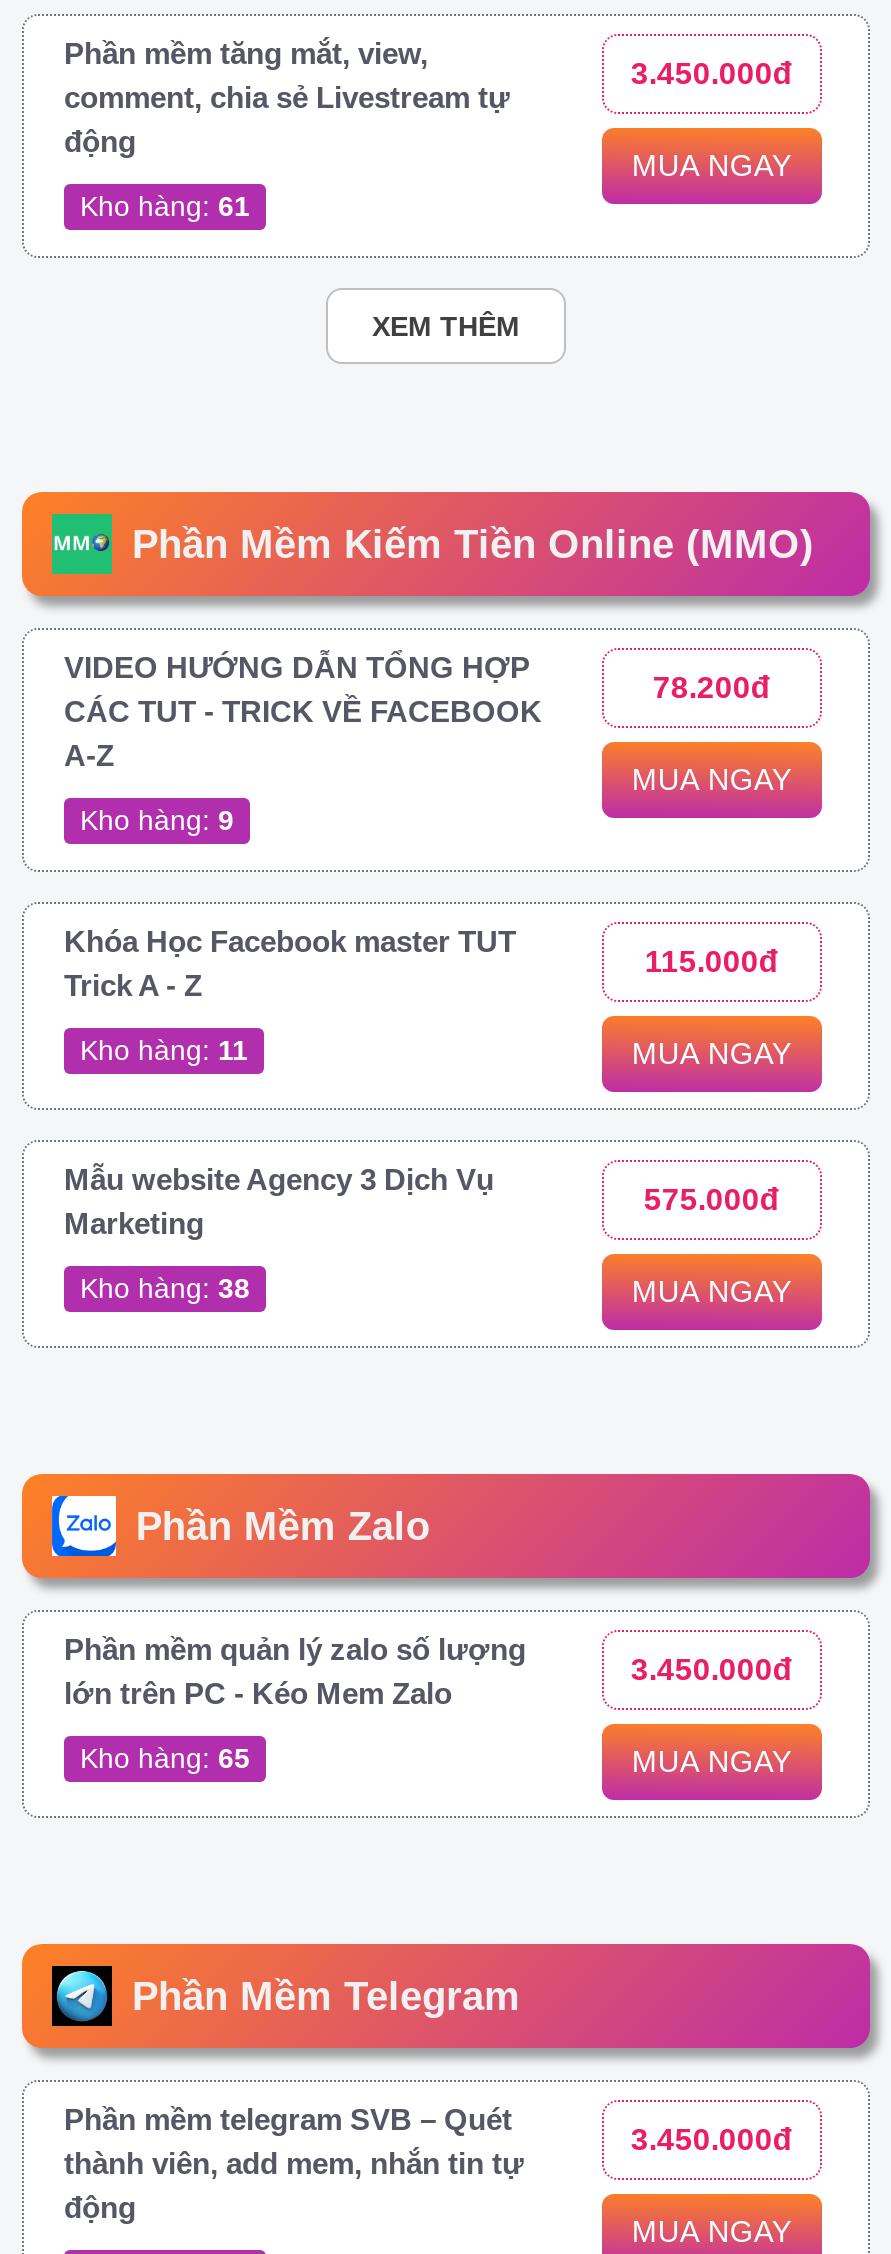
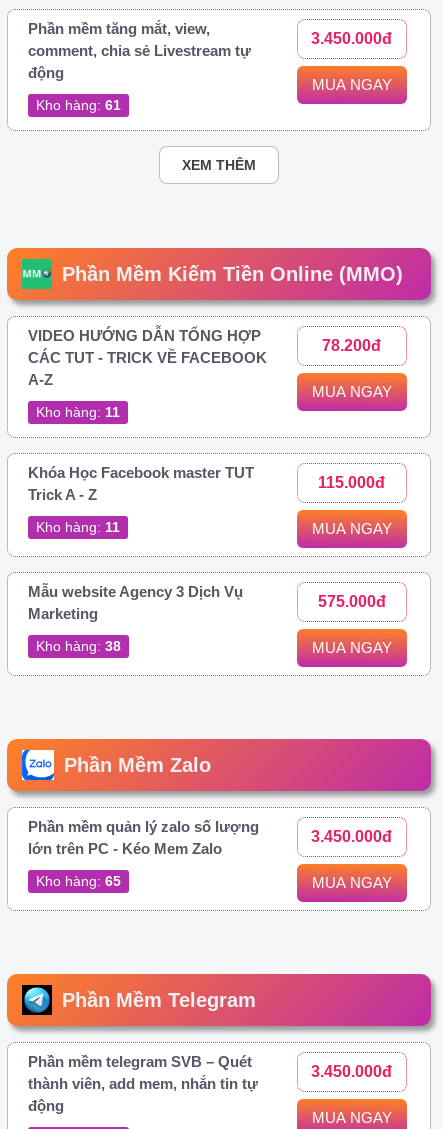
[80,804,234,836] Kho hàng: 9 -> [36,404,120,420] Kho hàng: 11

